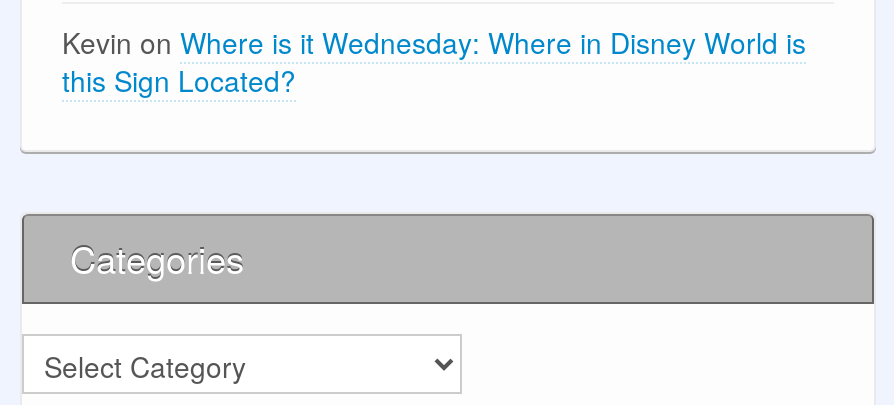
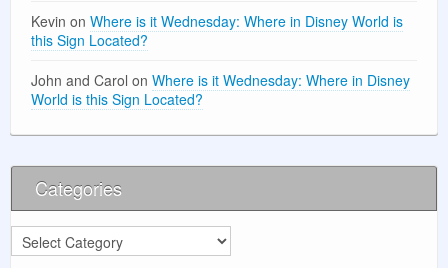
none -> [31,70,410,109] John and Carol on Where is it Wednesday: Where in Disney | World is this Sign Located?

